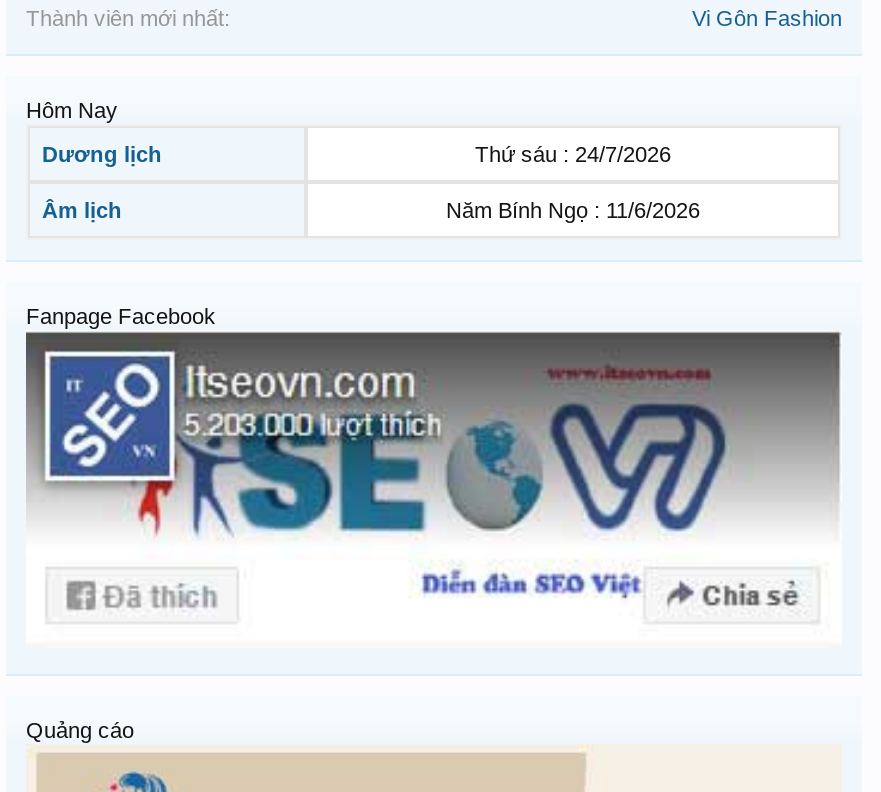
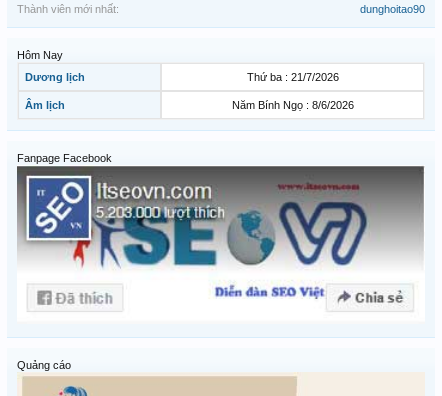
[692,6,842,30] Vi Gôn Fashion -> [360,3,425,15] dunghoitao90
[475,142,671,166] Thứ sáu : 24/7/2026 -> [246,71,338,83] Thứ ba : 21/7/2026
[446,198,700,222] Năm Bính Ngọ : 11/6/2026 -> [231,99,353,111] Năm Bính Ngọ : 8/6/2026

